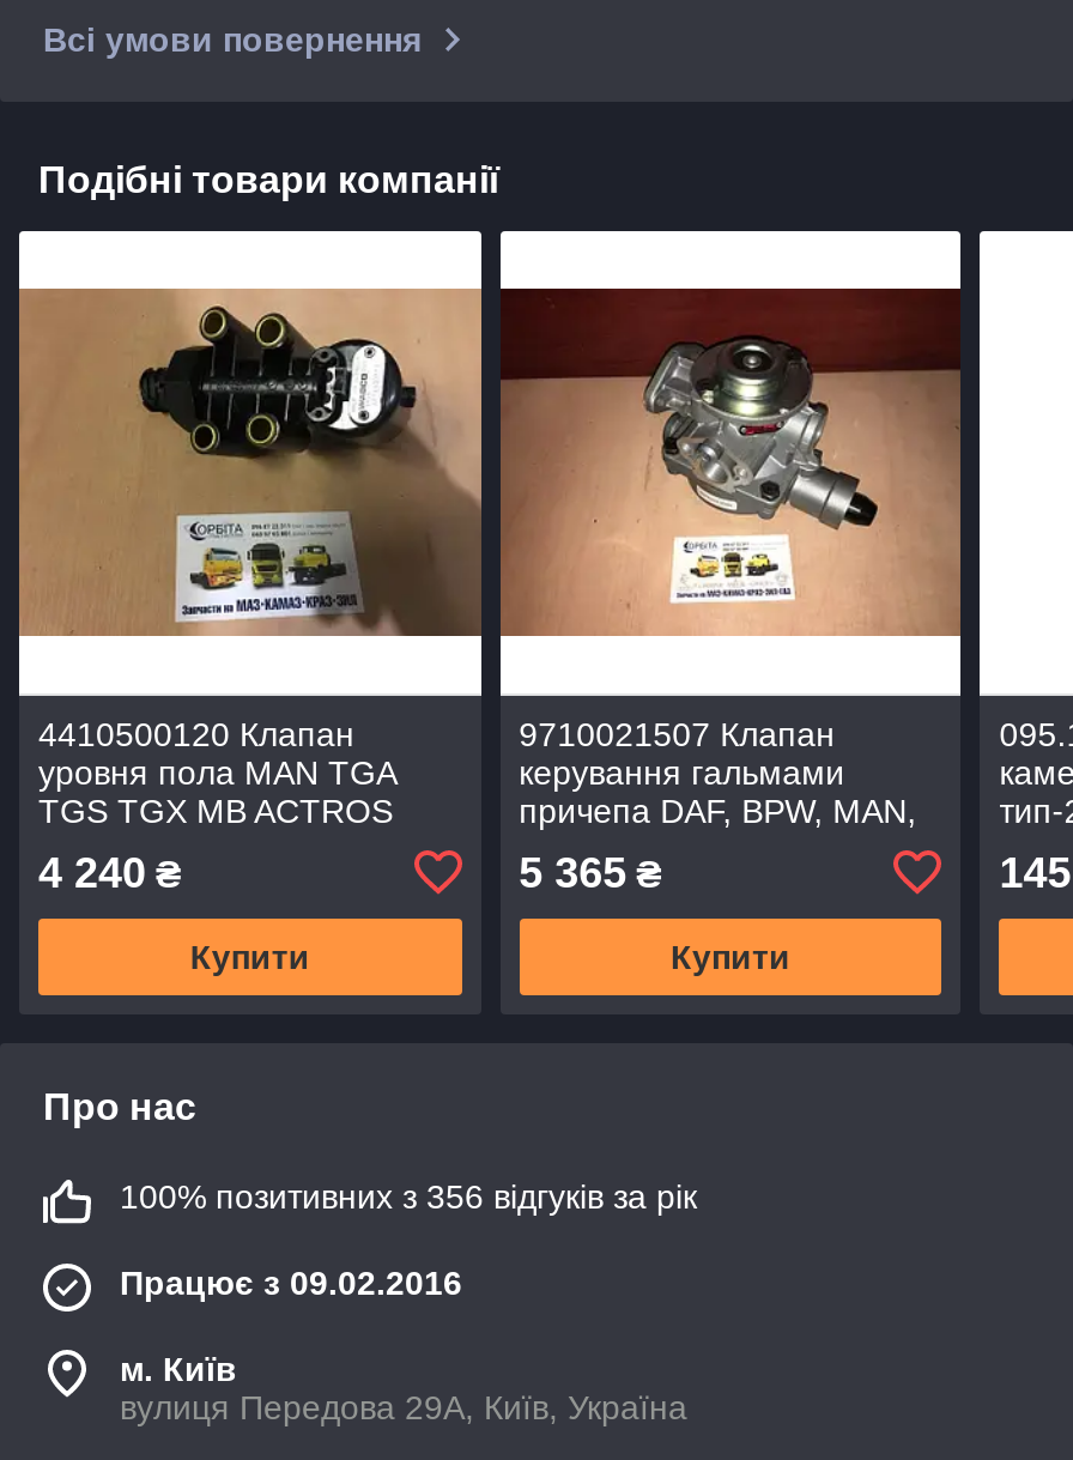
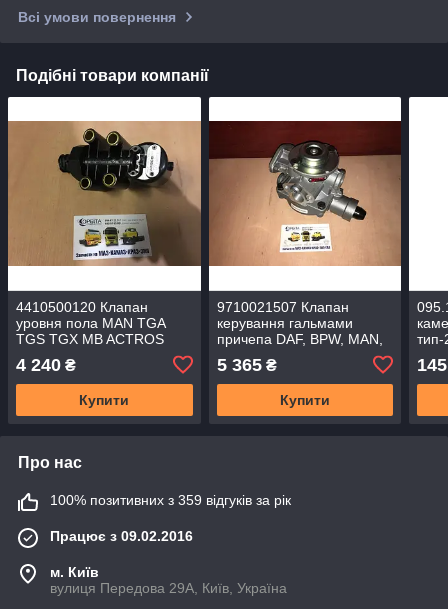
[120,1177,697,1215] 100% позитивних з 356 відгуків за рік -> [50,492,291,508] 100% позитивних з 359 відгуків за рік

